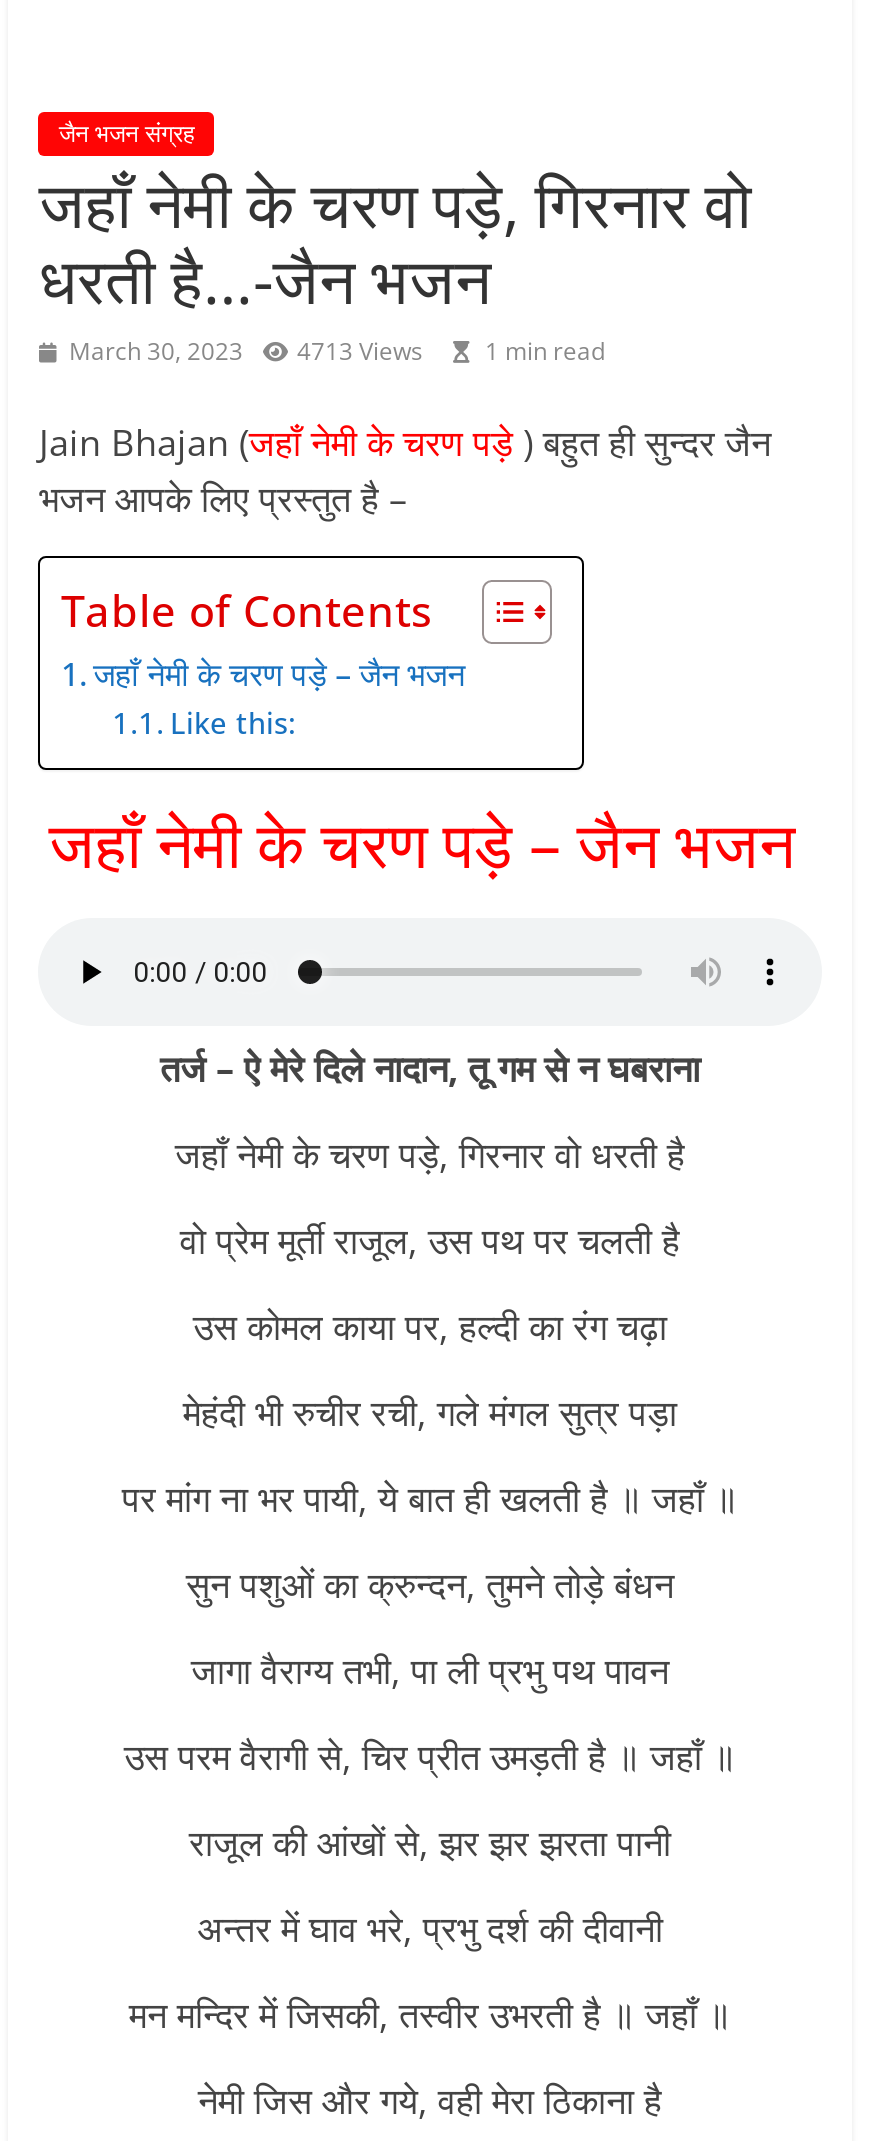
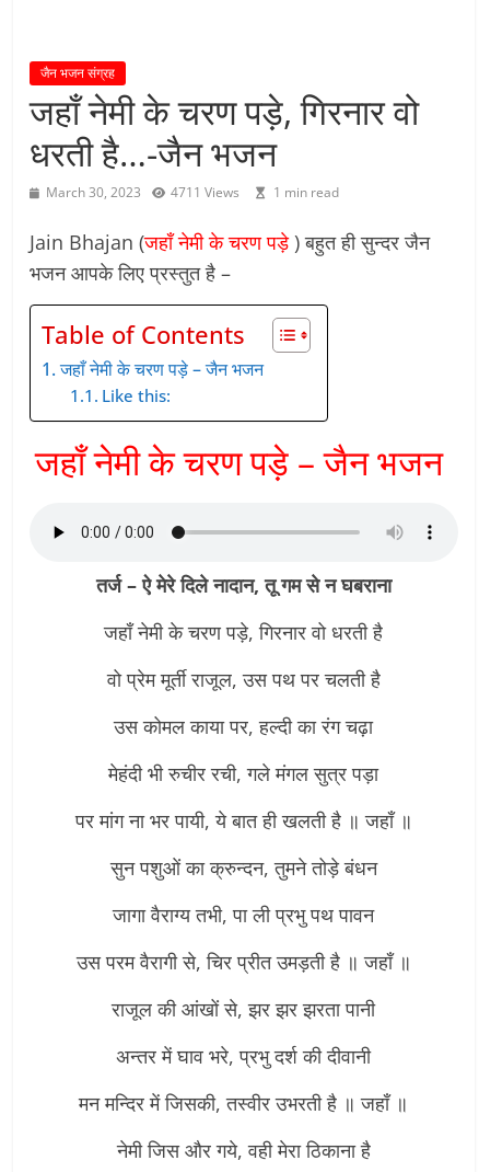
[69,333,605,367] March 30, 2023 4713 Views 1 min read -> [46,182,339,201] March 30, 2023 4711 Views 1 min read

